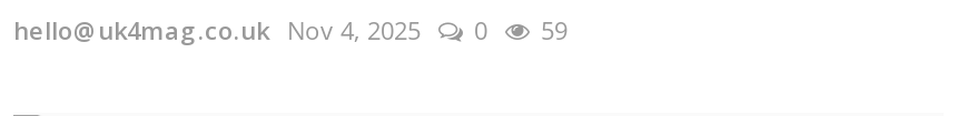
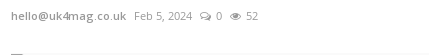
[13,13,421,46] hello@uk4mag.co.uk Nov 4, 2025 -> [11,8,192,23] hello@uk4mag.co.uk Feb 5, 2024
[541,13,568,46] 59 -> [246,8,258,23] 52

